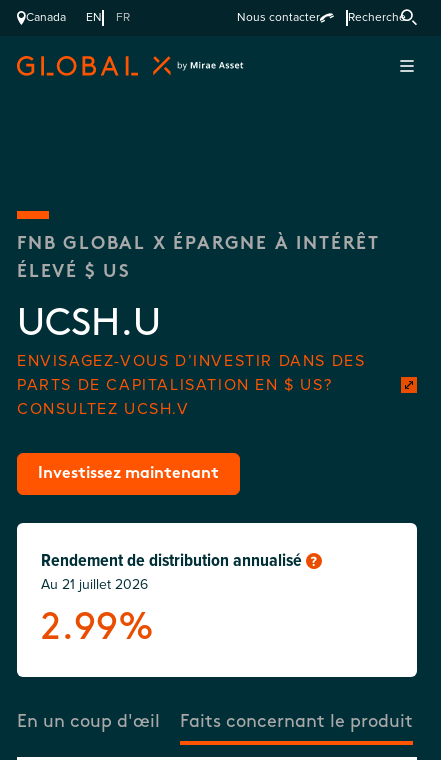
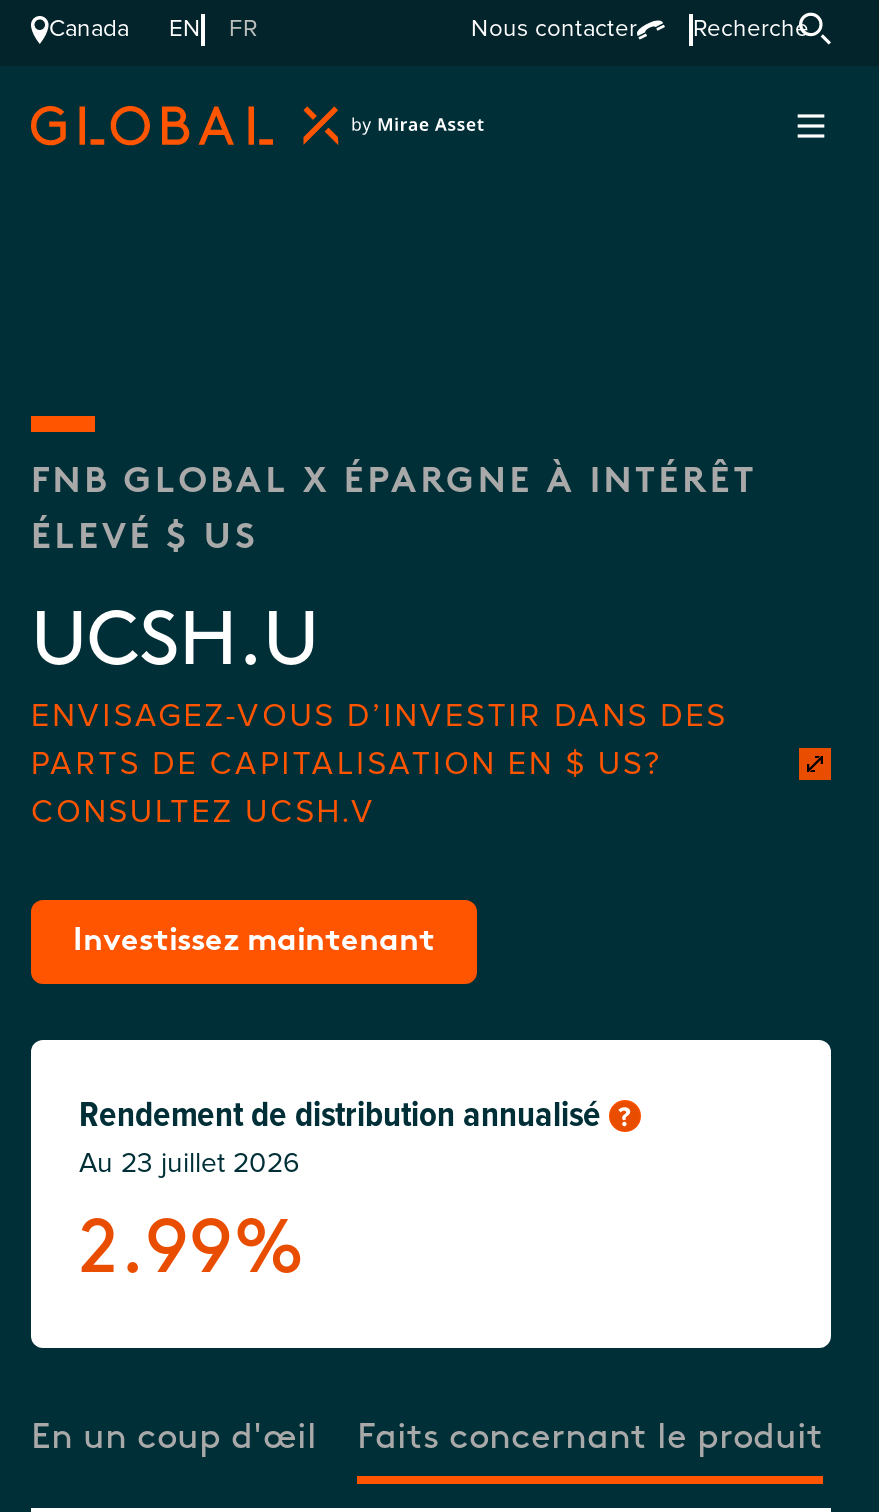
[41,576,148,593] Au 21 juillet 2026 -> [79,1146,299,1180] Au 23 juillet 2026

